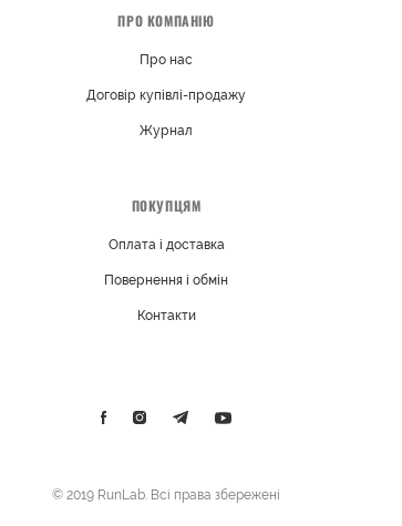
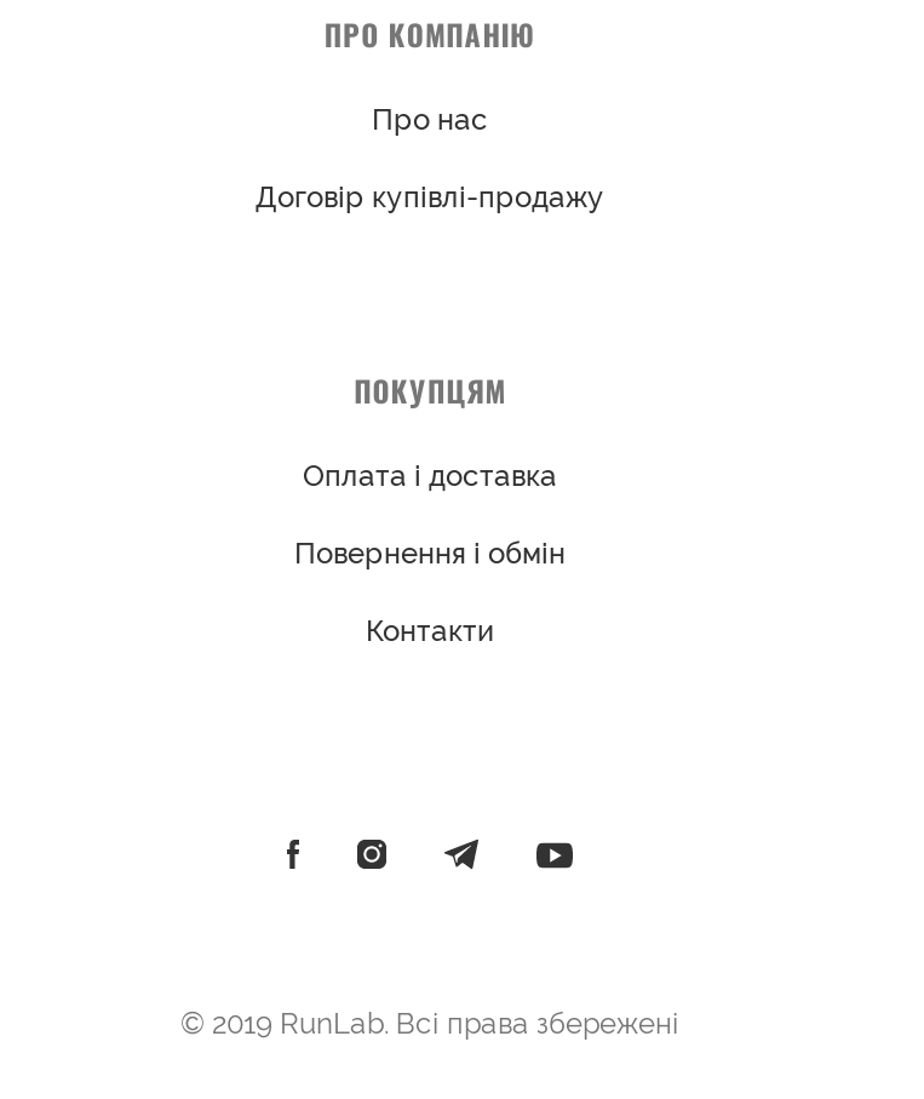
[140,123,193,138] Журнал -> none

